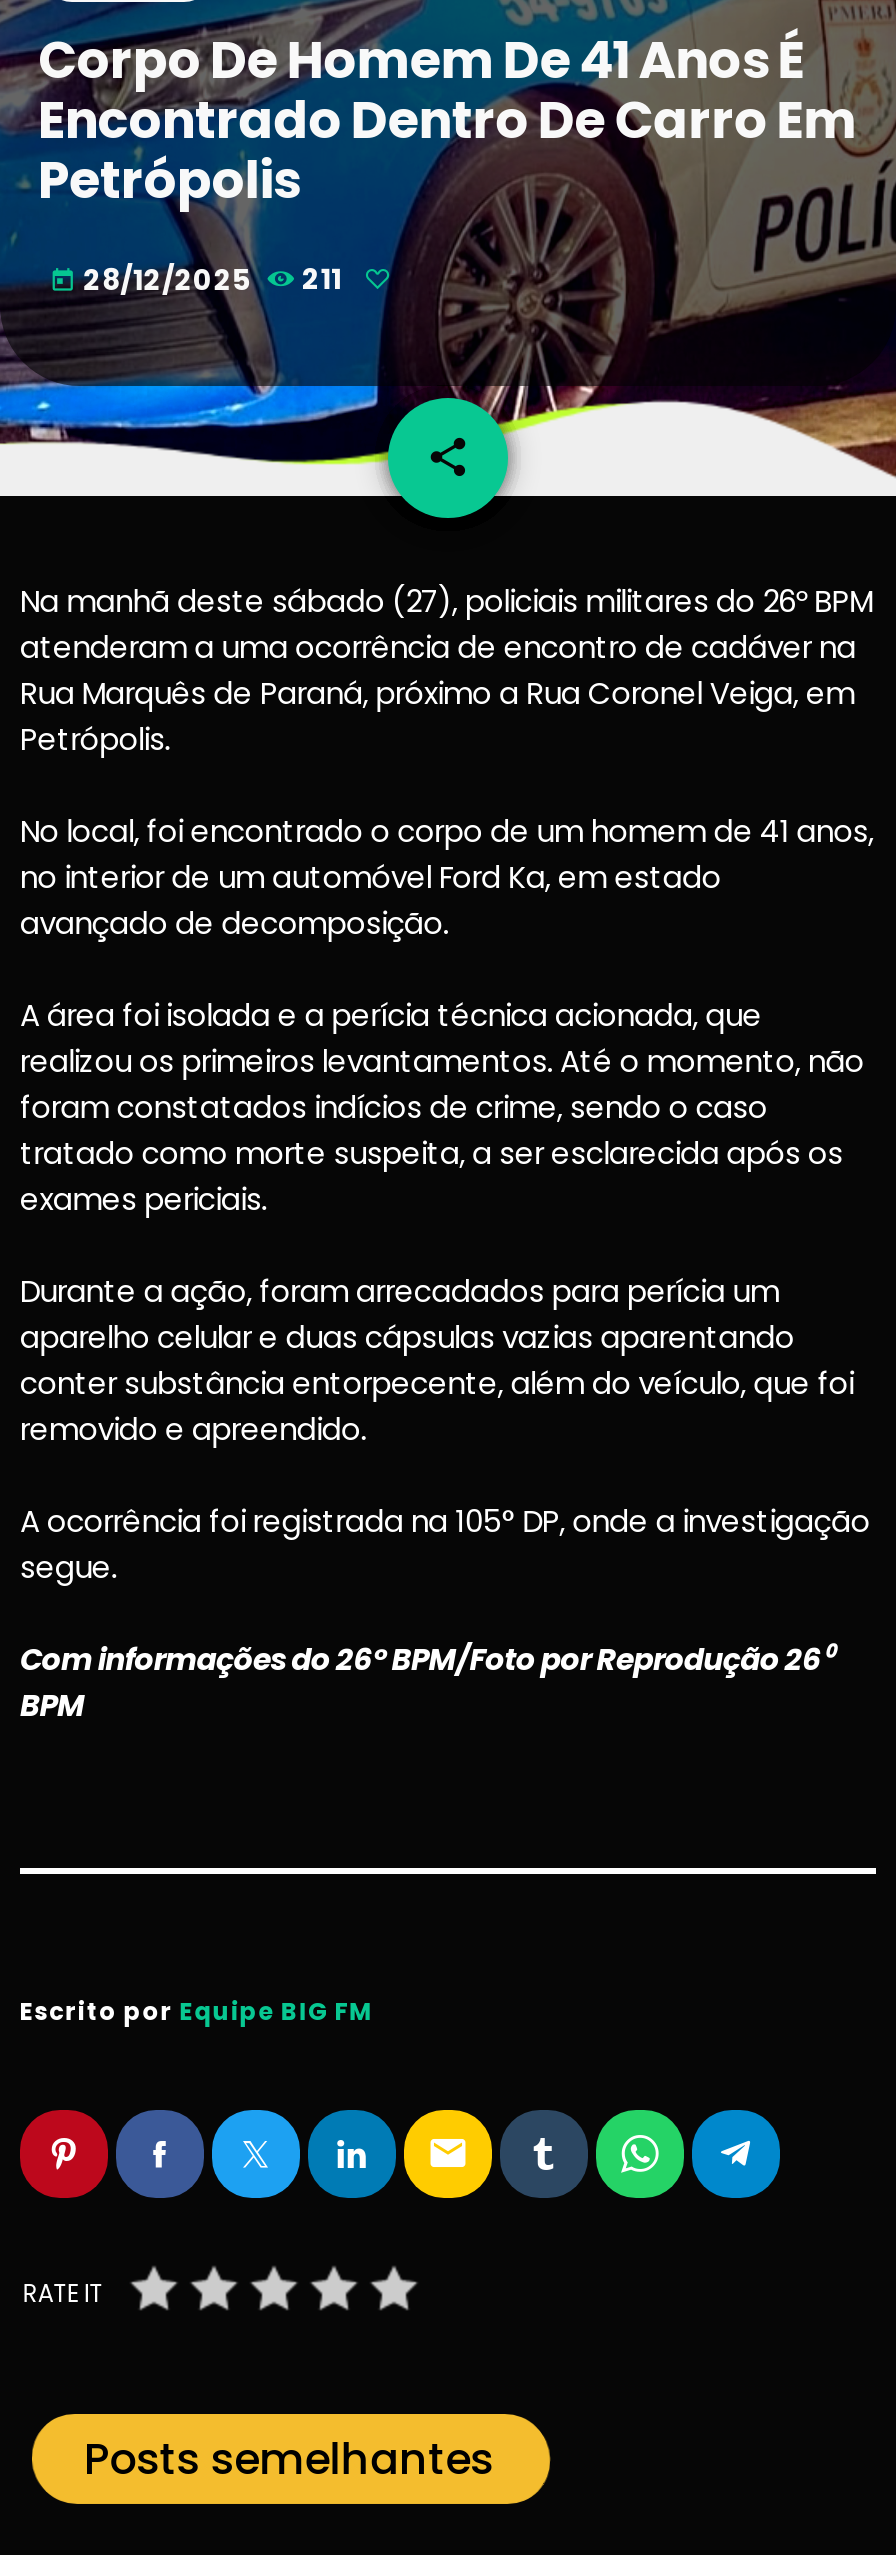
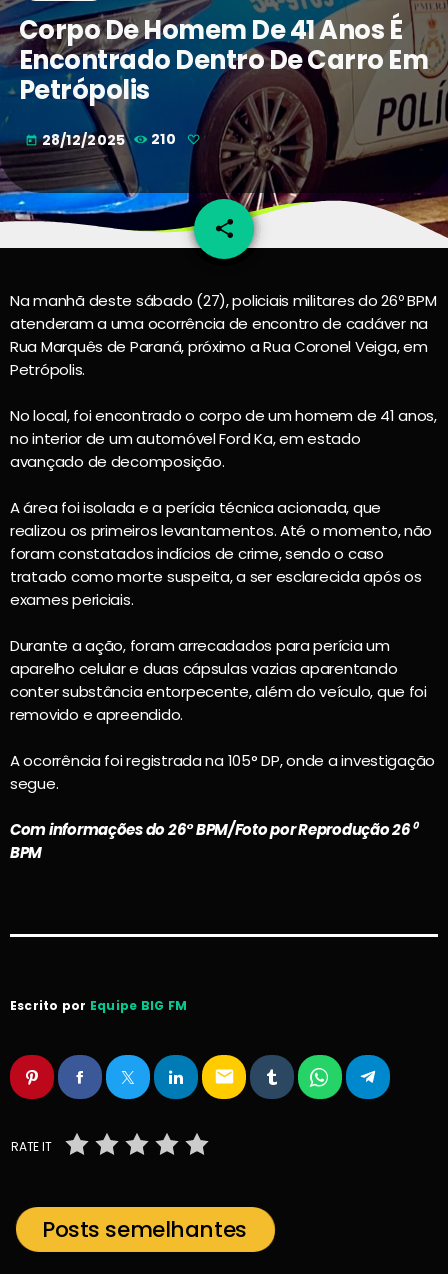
[302,260,348,300] 211 -> [151,130,179,150] 210

